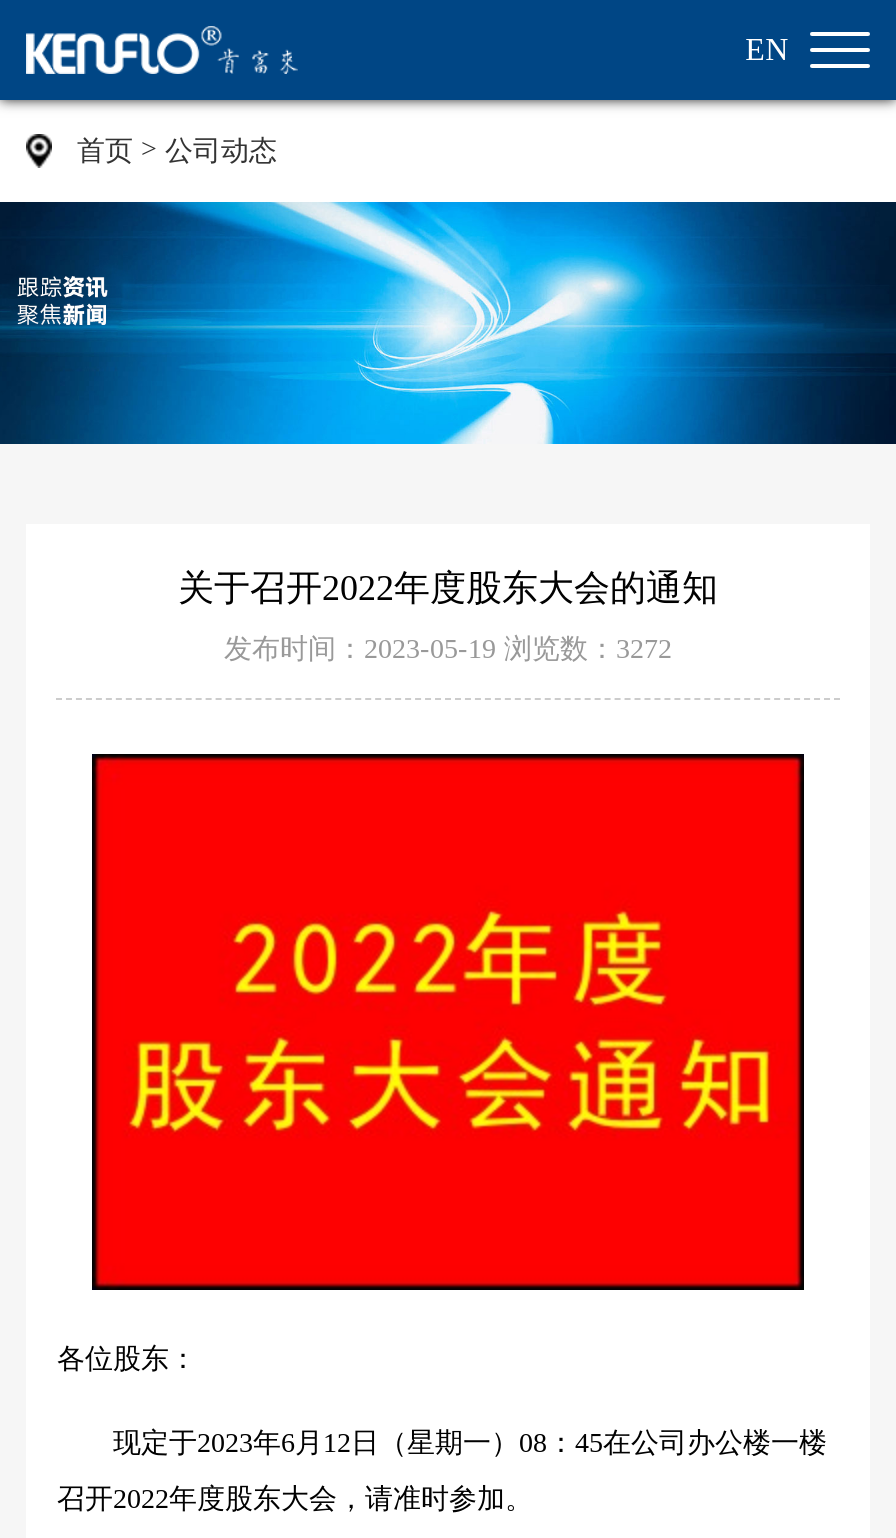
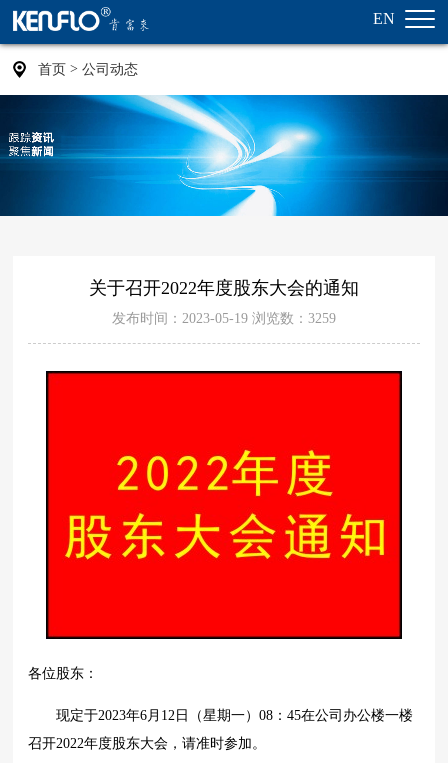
[224,634,672,664] 发布时间：2023-05-19 浏览数：3272 -> [112,311,336,326] 发布时间：2023-05-19 浏览数：3259

